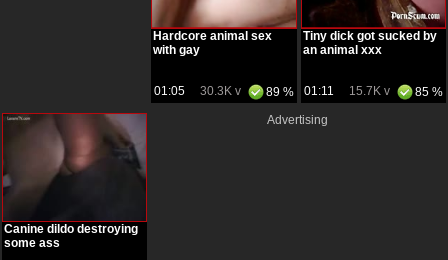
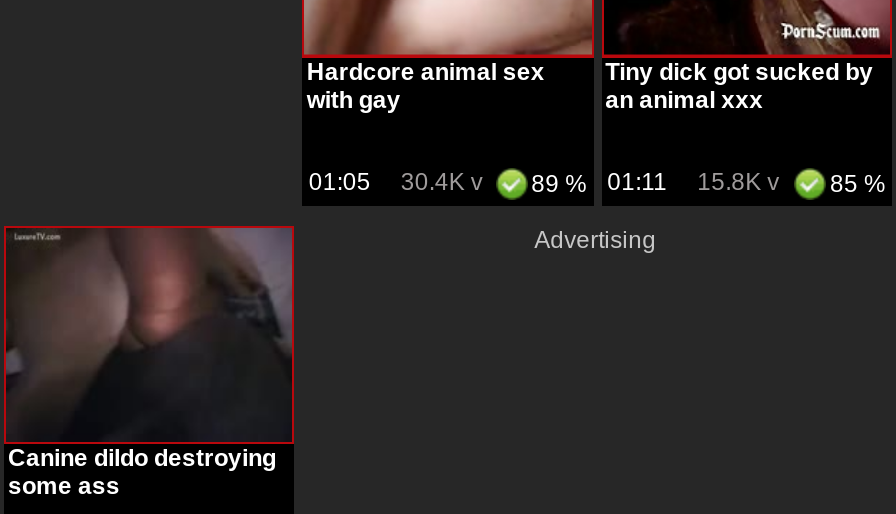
[200,84,241,98] 30.3K v -> [401,167,483,195] 30.4K v
[349,84,390,98] 15.7K v -> [697,167,779,195] 15.8K v

